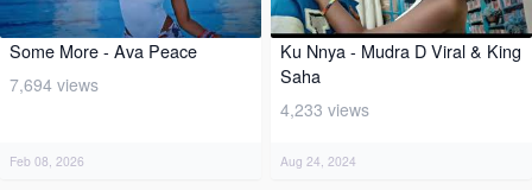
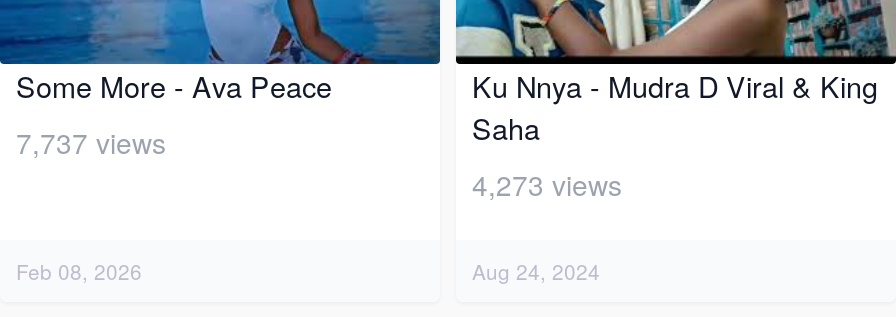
[9,72,99,96] 7,694 views -> [16,122,166,162] 7,737 views
[280,97,369,121] 4,233 views -> [472,164,622,204] 4,273 views

